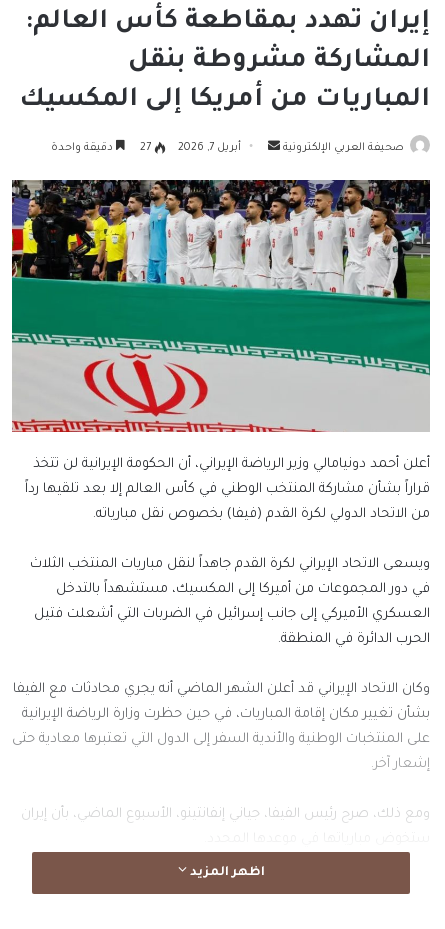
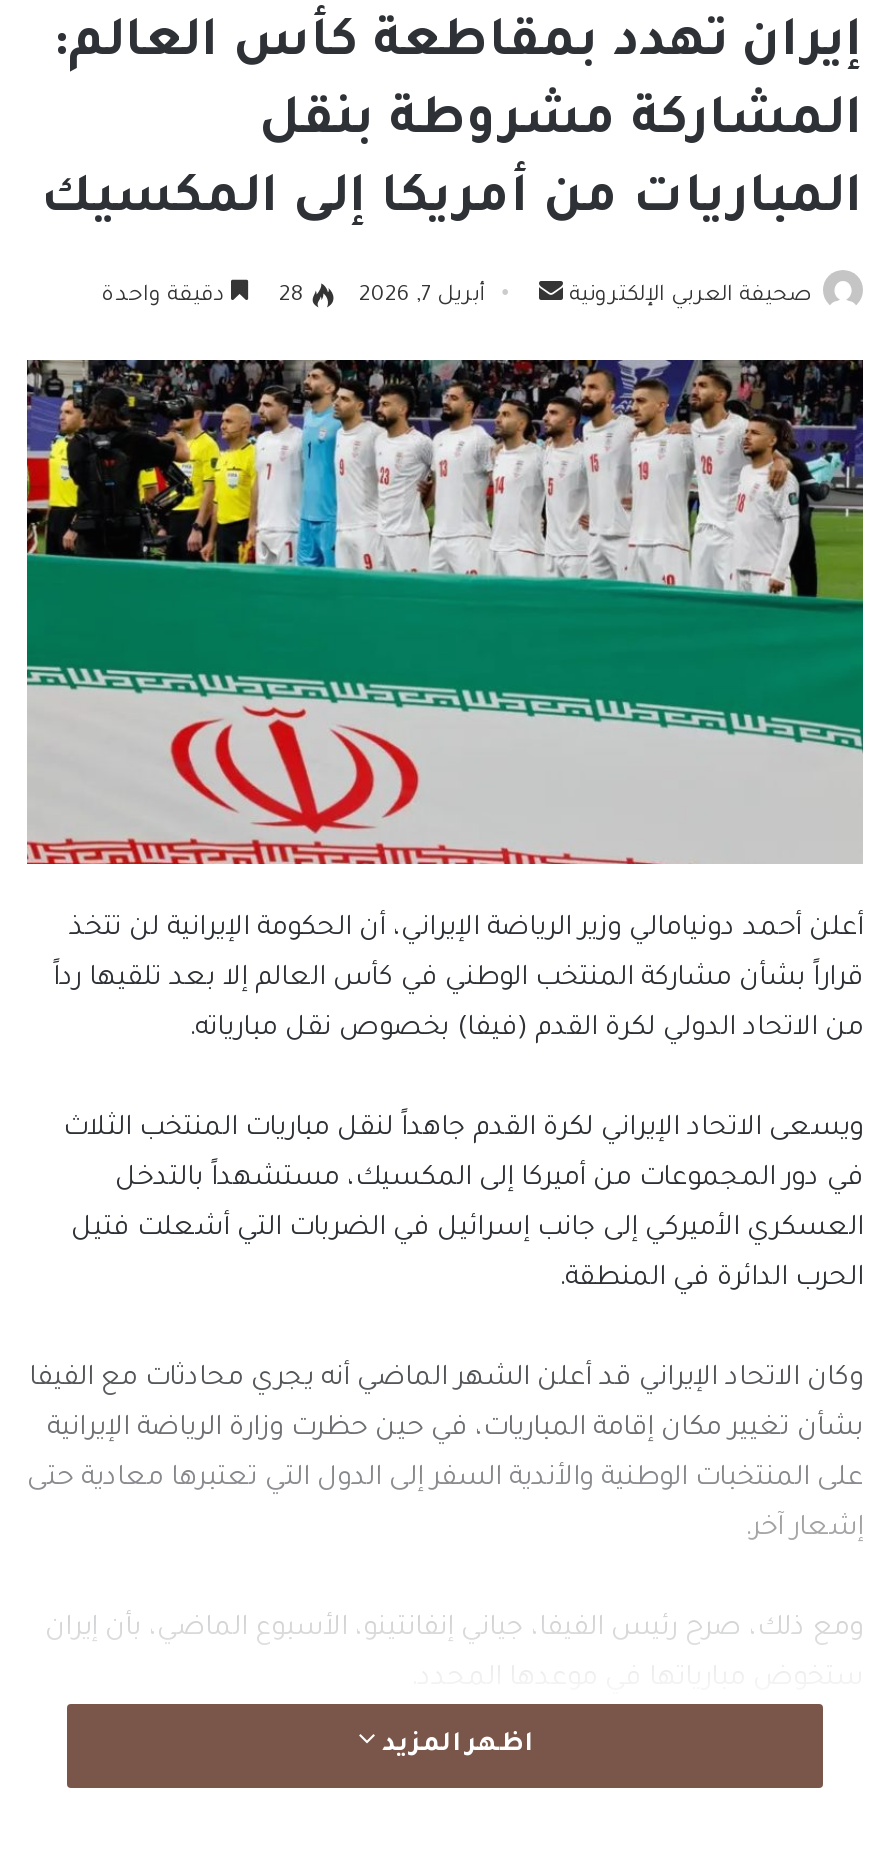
[51,142,151,154] 27 دقيقة واحدة -> [101,283,305,307] 28 دقيقة واحدة

